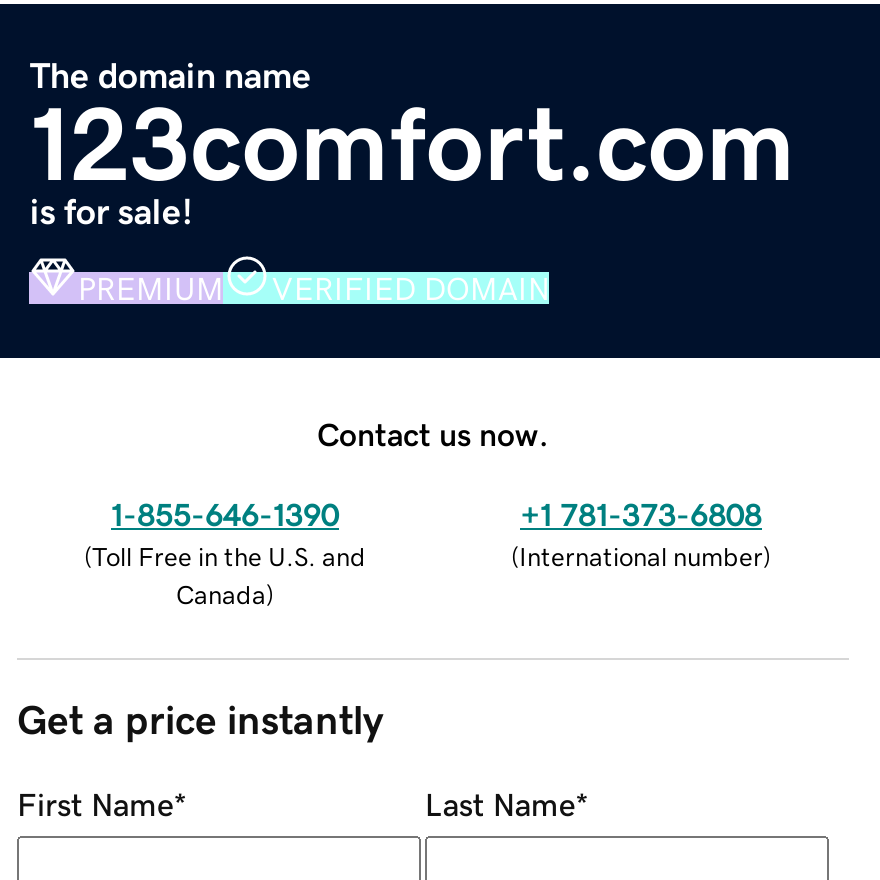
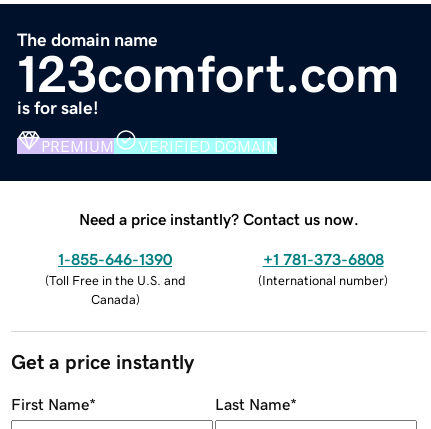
[317,417,549,449] Contact us now. -> [79,211,359,227] Need a price instantly? Contact us now.

